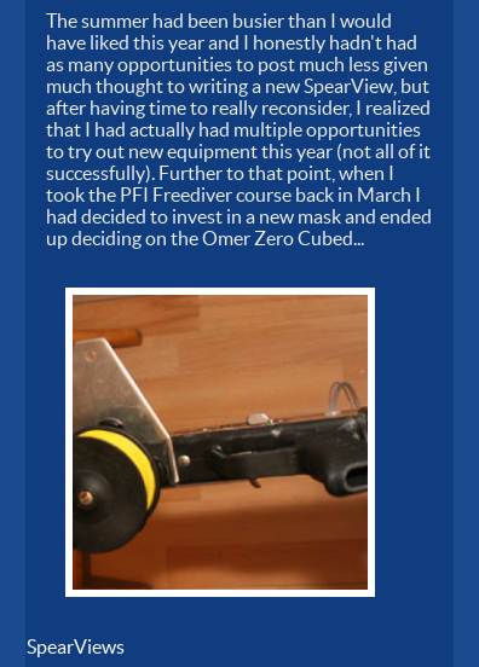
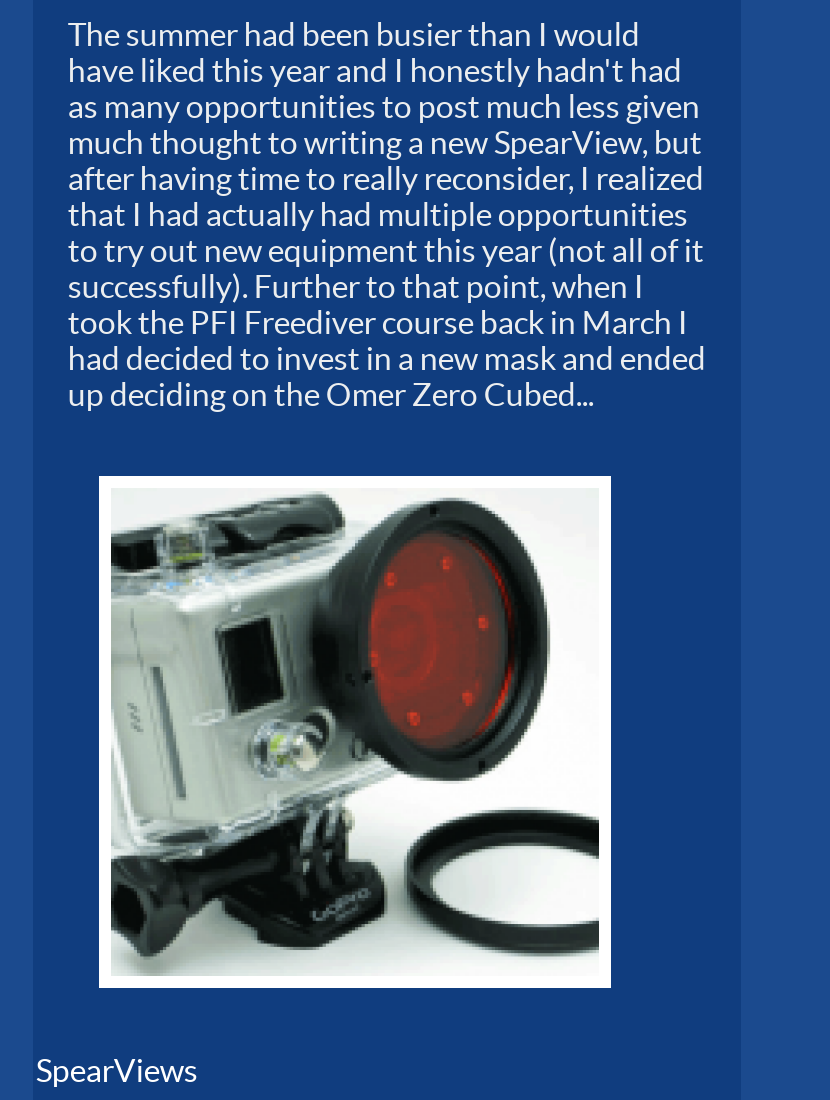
[71,294,369,591] [image] -> [109,488,601,976] [image]

